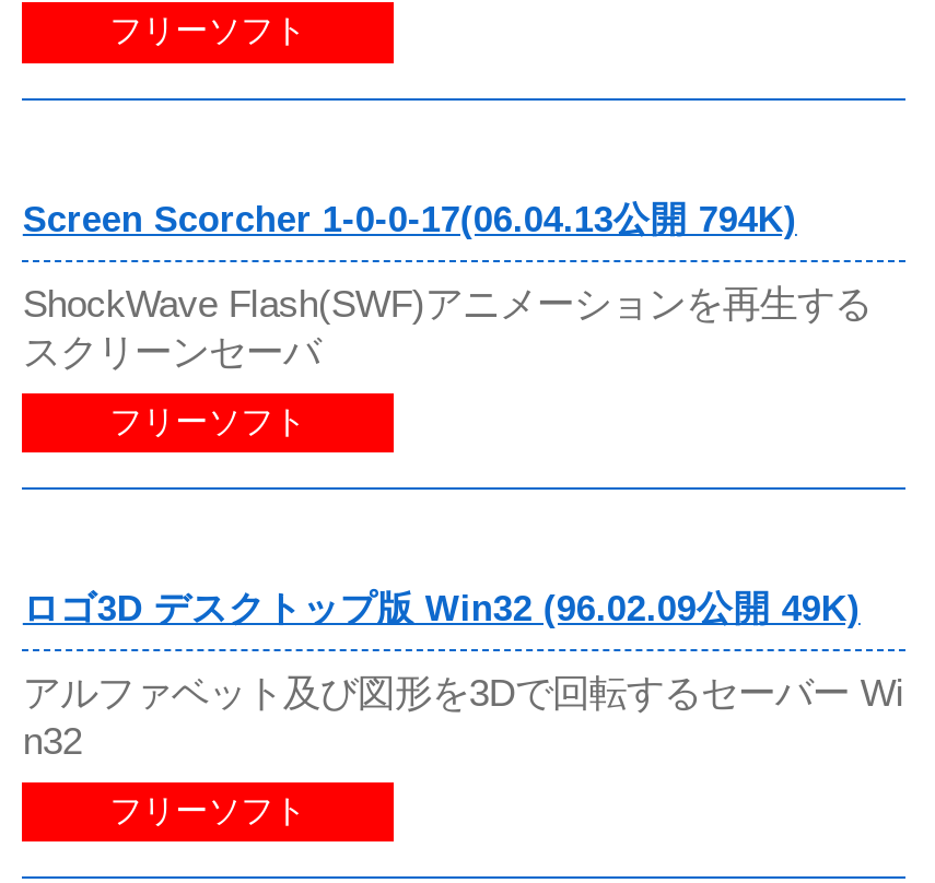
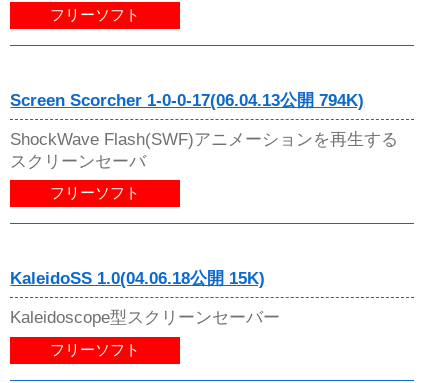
[23,588,860,629] ロゴ3D デスクトップ版 Win32 (96.02.09公開 49K) -> [10,269,265,288] KaleidoSS 1.0(04.06.18公開 15K)
[23,671,904,763] アルファベット及び図形を3Dで回転するセーバー Wi | n32 -> [10,307,280,327] Kaleidoscope型スクリーンセーバー

